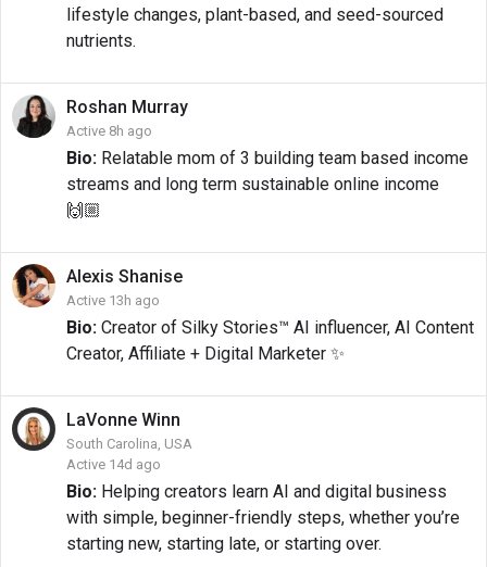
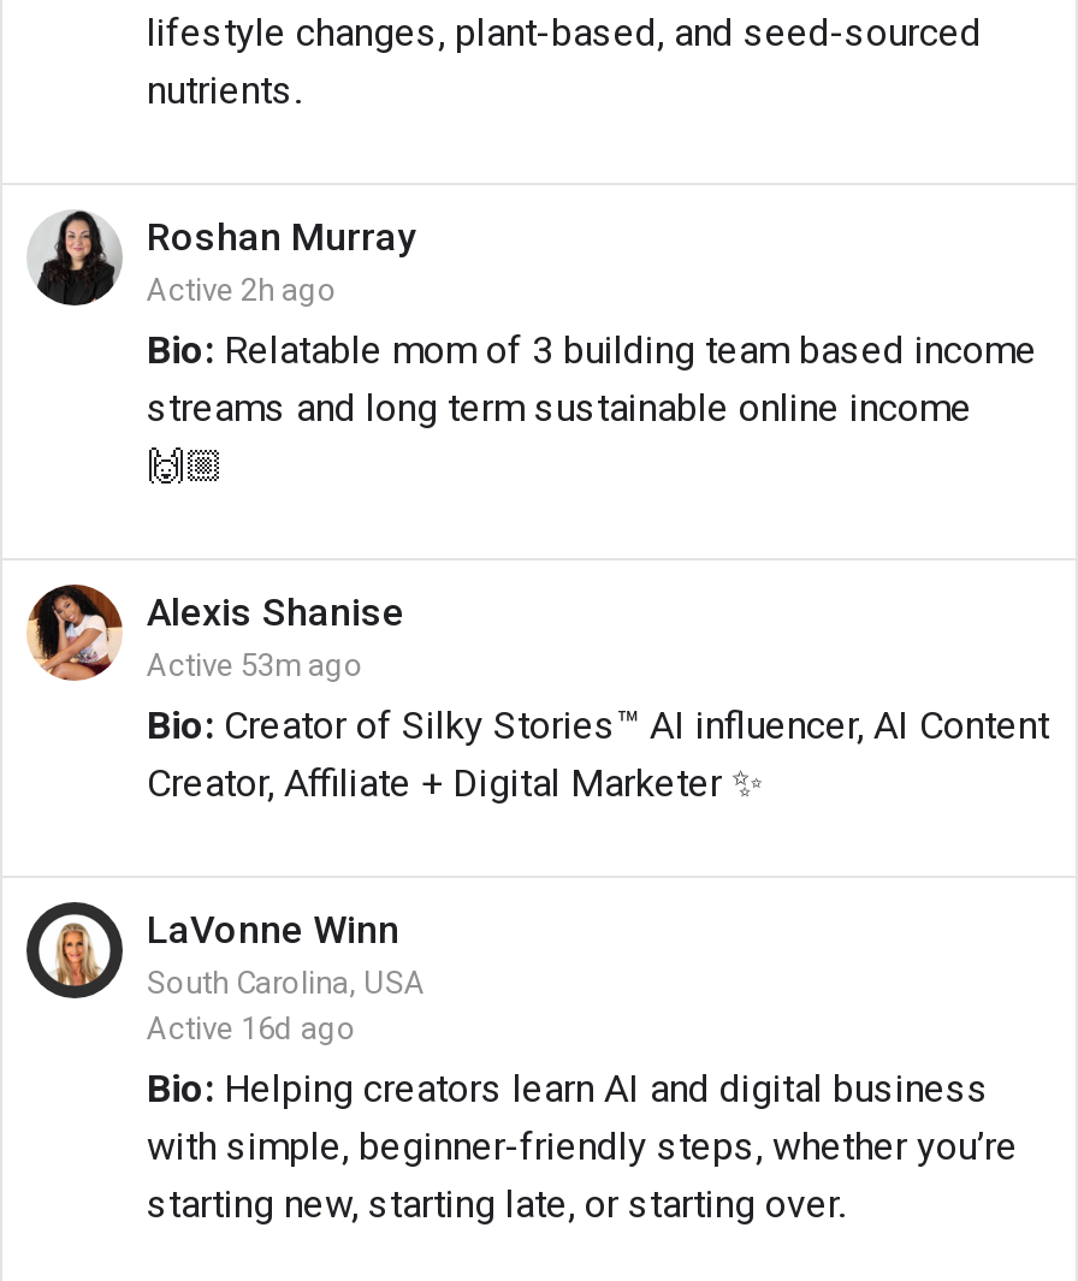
[66,123,152,139] Active 8h ago -> [147,272,337,308] Active 2h ago
[66,292,160,308] Active 13h ago -> [147,647,363,683] Active 53m ago
[66,456,161,472] Active 14d ago -> [147,1010,356,1046] Active 16d ago

